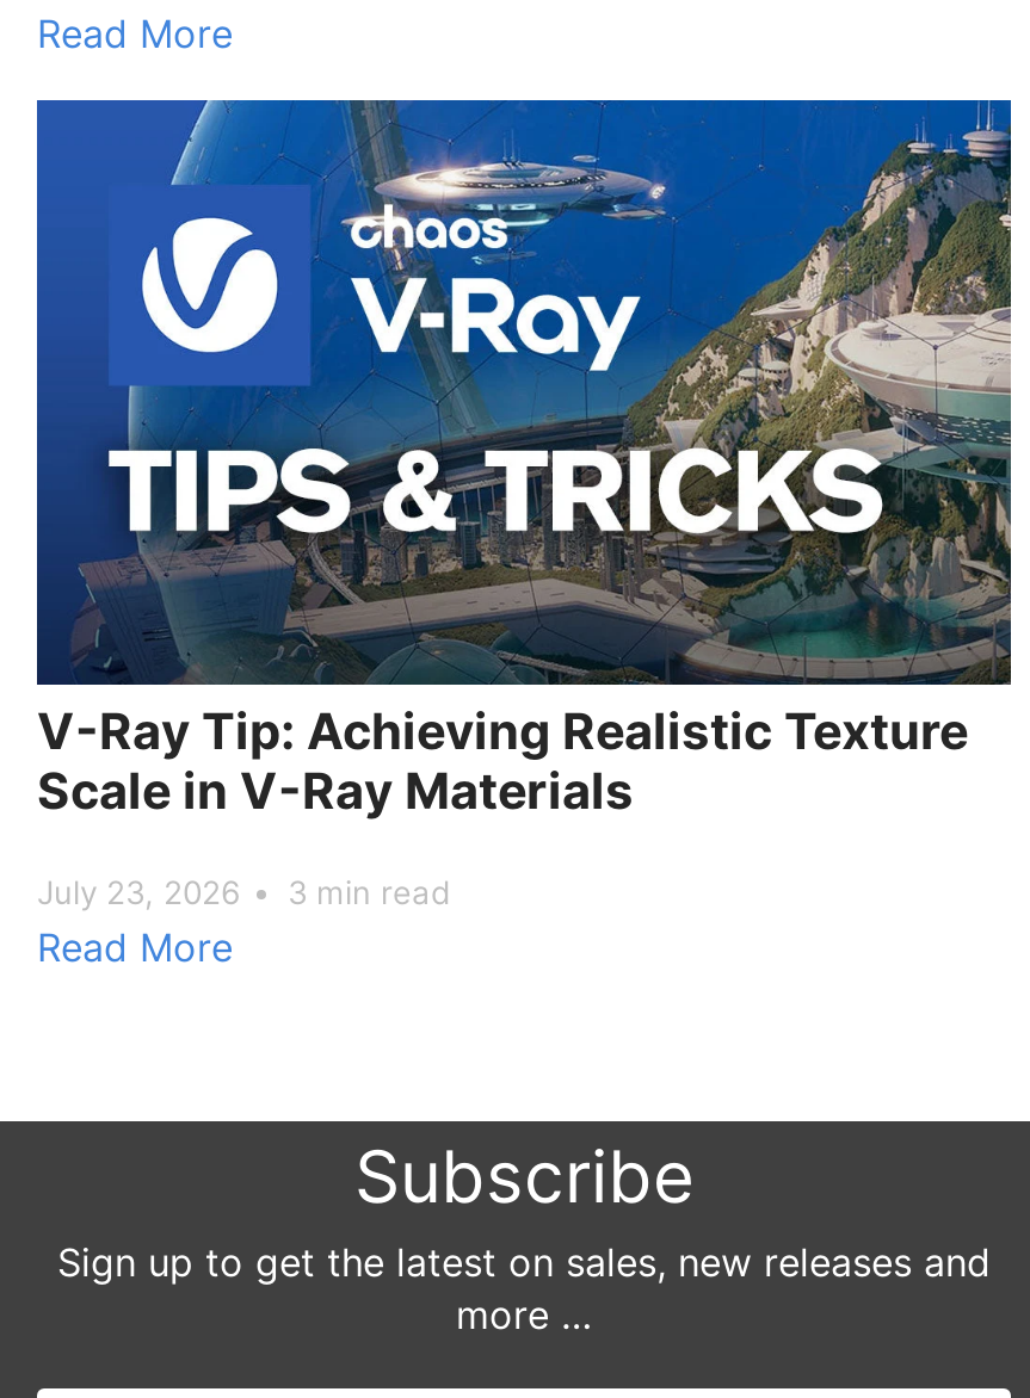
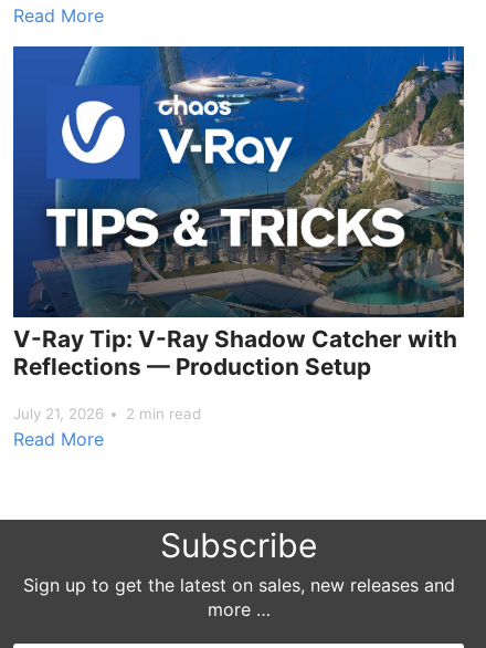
[37,703,968,822] V-Ray Tip: Achieving Realistic Texture | Scale in V-Ray Materials -> [13,326,457,381] V-Ray Tip: V-Ray Shadow Catcher with | Reflections — Production Setup
[37,873,450,911] July 23, 2026 | 3 min read -> [13,405,201,422] July 21, 2026 | 2 min read

